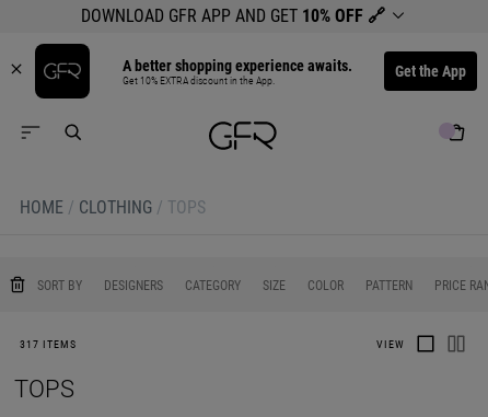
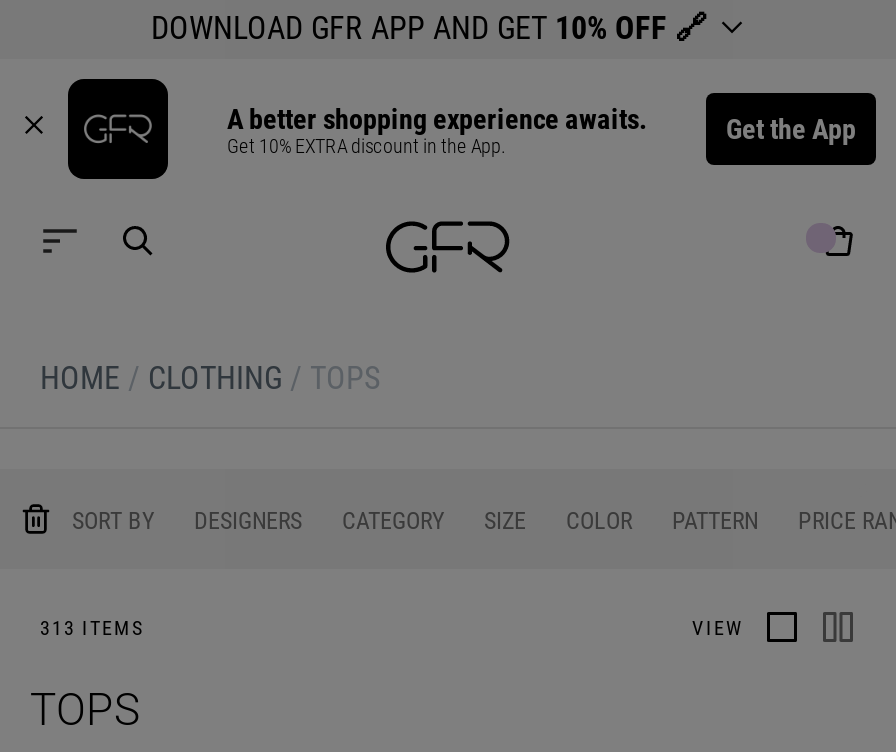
[20,338,77,350] 317 ITEMS -> [40,616,144,638] 313 ITEMS

